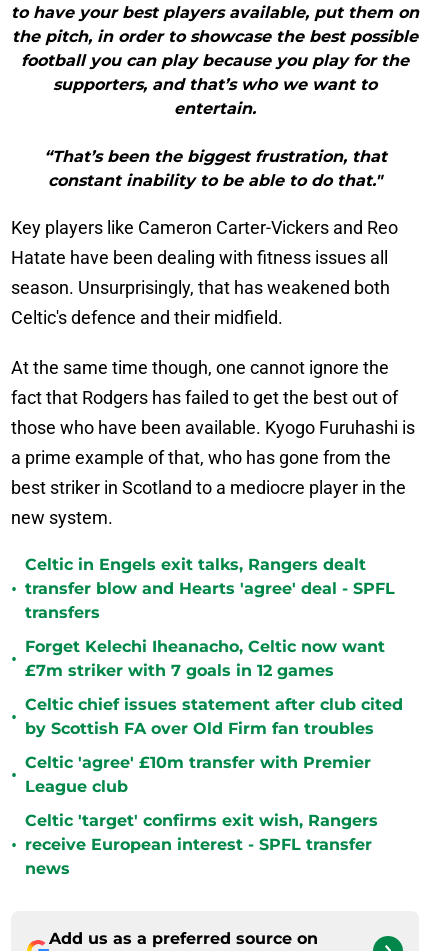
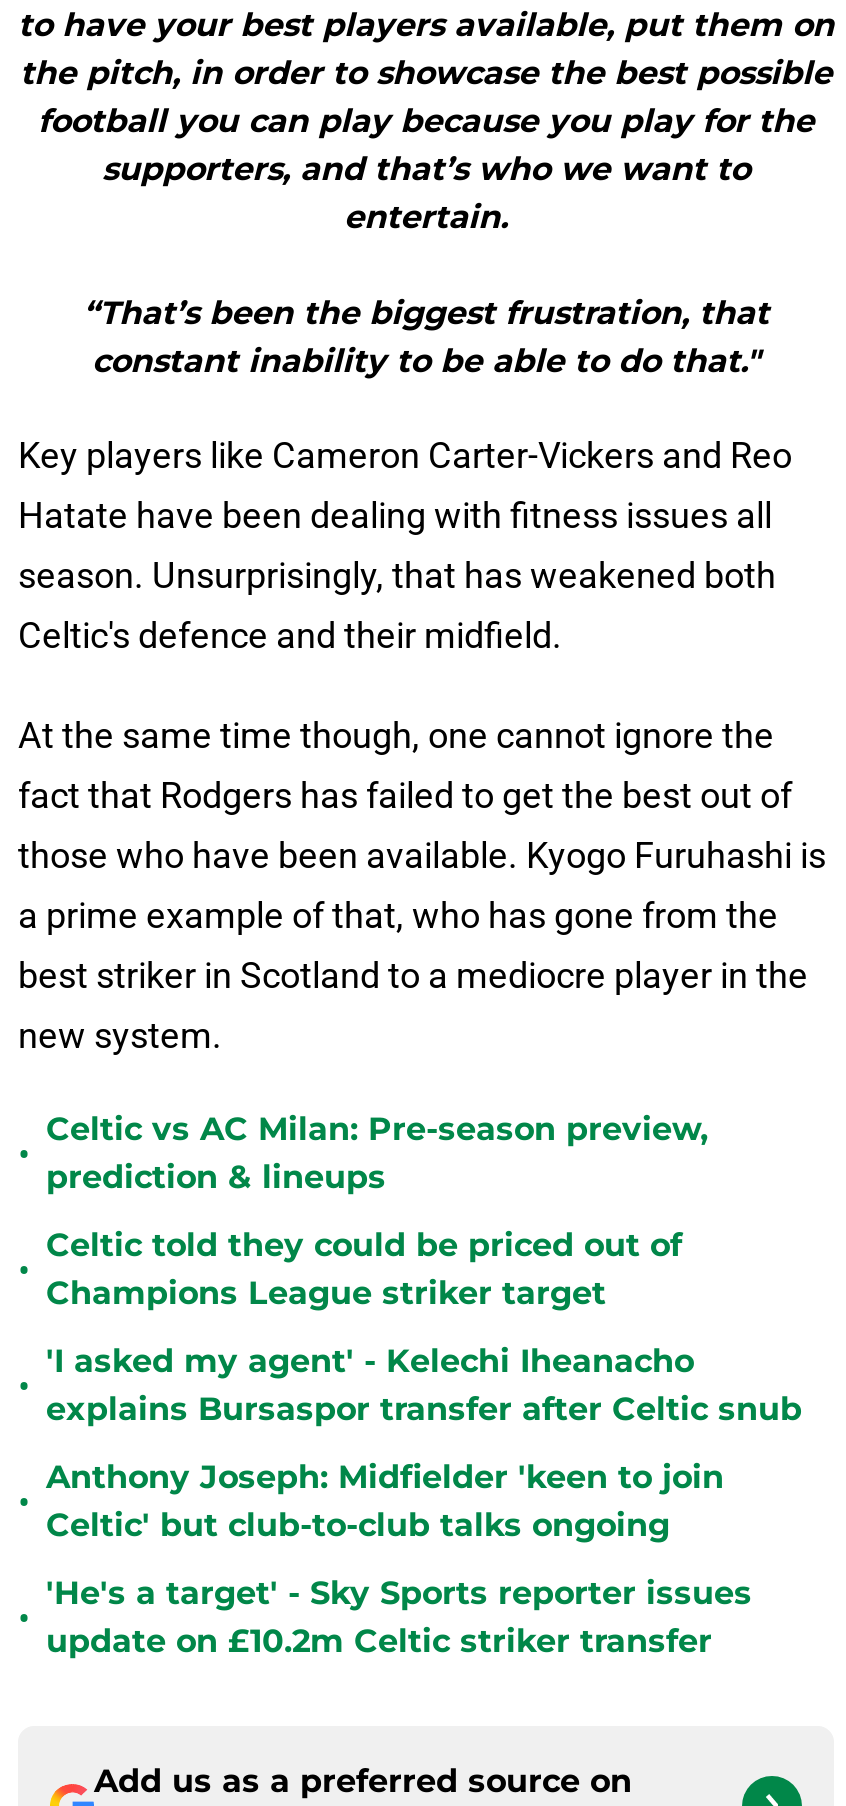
[25,555,395,622] Celtic in Engels exit talks, Rangers dealt | transfer blow and Hearts 'agree' deal - SPFL | transfers -> [46,1110,708,1196] Celtic vs AC Milan: Pre-season preview, | prediction & lineups
[25,637,385,680] Forget Kelechi Iheanacho, Celtic now want | £7m striker with 7 goals in 12 games -> [46,1226,682,1312] Celtic told they could be priced out of | Champions League striker target
[25,695,403,738] Celtic chief issues statement after club cited | by Scottish FA over Old Firm fan troubles -> [46,1342,802,1428] 'I asked my agent' - Kelechi Iheanacho | explains Bursaspor transfer after Celtic snub
[25,753,371,796] Celtic 'agree' £10m transfer with Premier | League club -> [46,1458,724,1544] Anthony Joseph: Midfielder 'keen to join | Celtic' but club-to-club talks ongoing
[25,811,378,878] Celtic 'target' confirms exit wish, Rangers | receive European interest - SPFL transfer | news -> [46,1574,752,1660] 'He's a target' - Sky Sports reporter issues | update on £10.2m Celtic striker transfer

